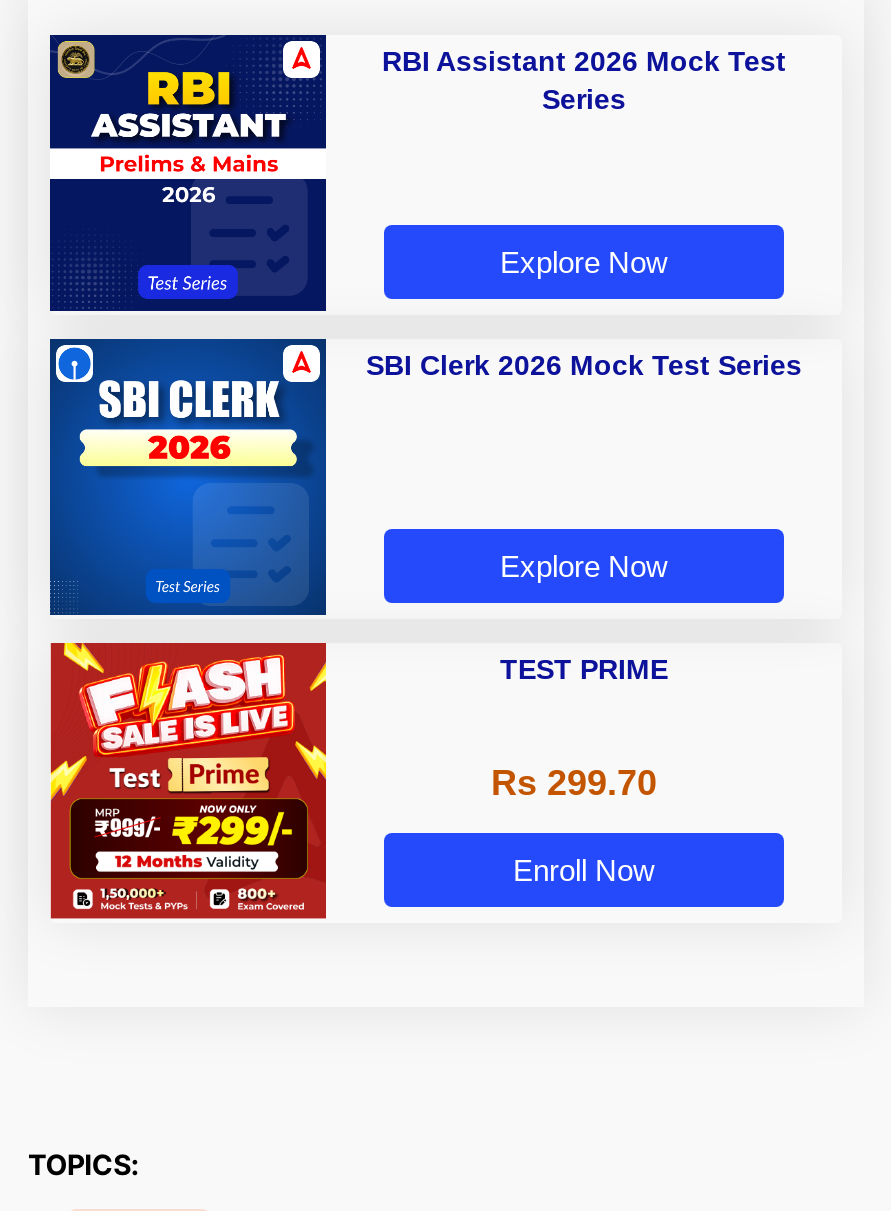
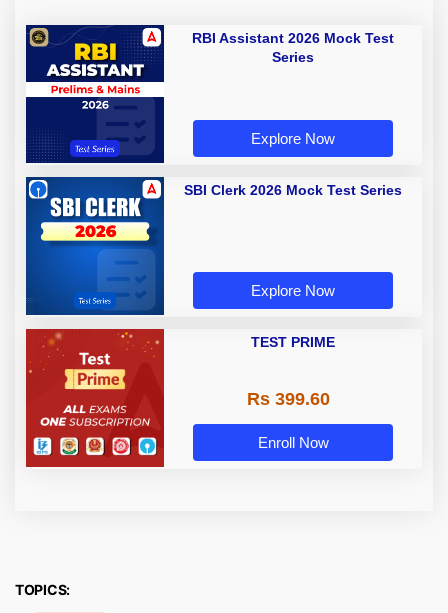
[48,641,328,913] [image] -> [25,328,165,462] [image]
[491,762,657,802] Rs 299.70 -> [246,389,329,409] Rs 399.60

